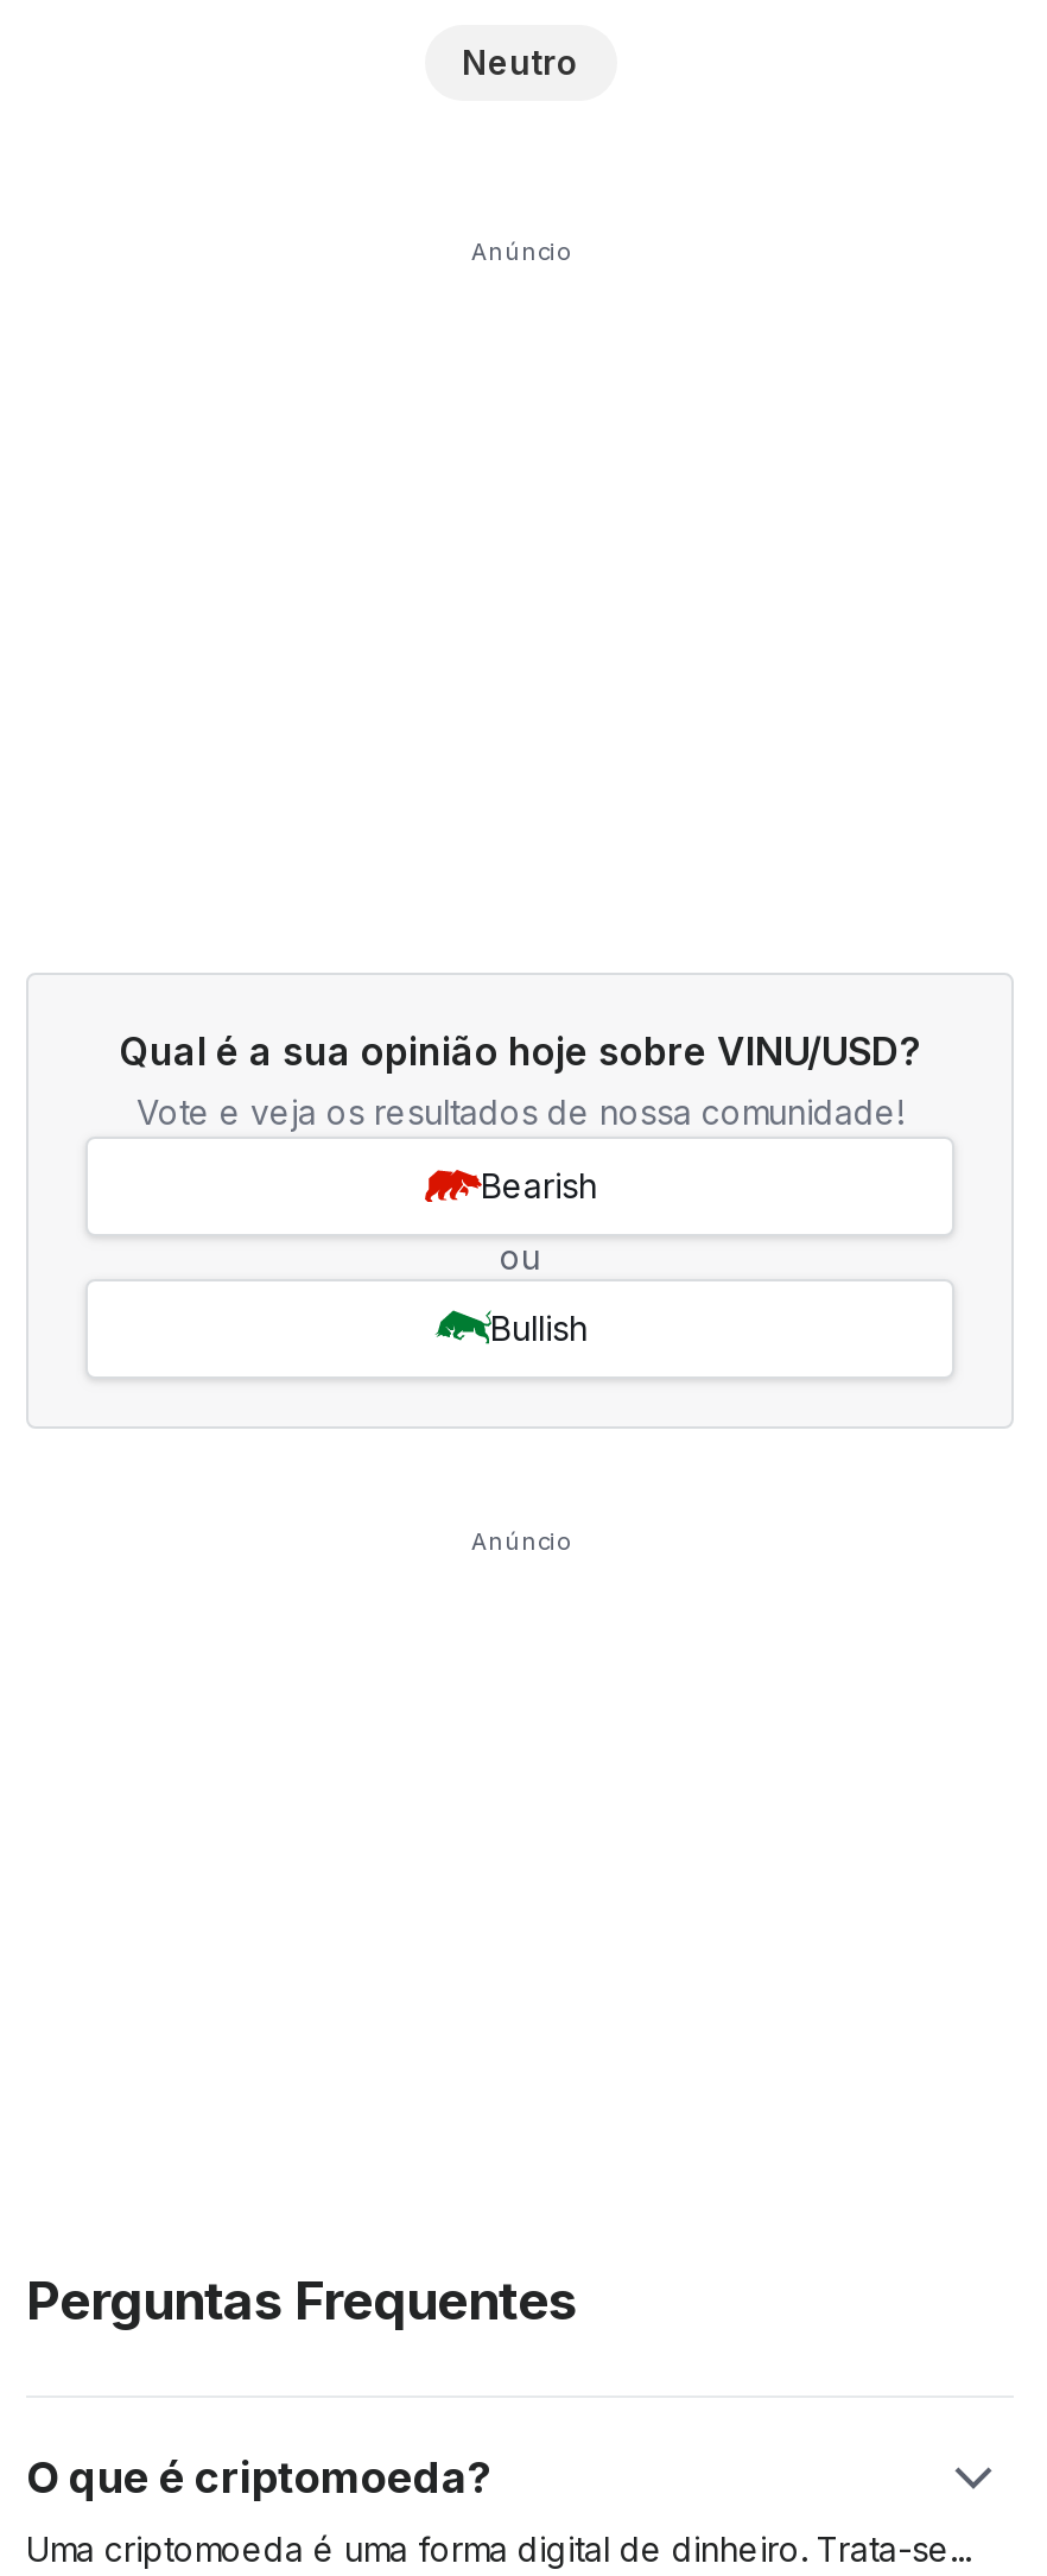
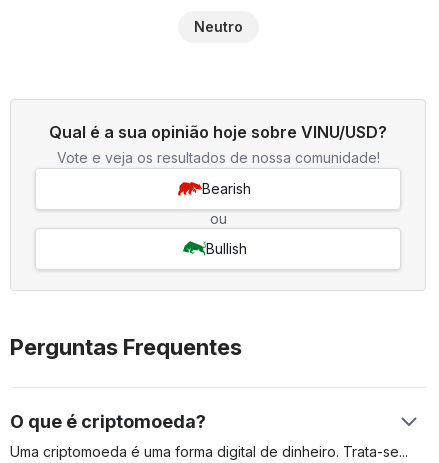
[471,236,569,264] Anúncio -> none
[471,1526,569,1554] Anúncio -> none

